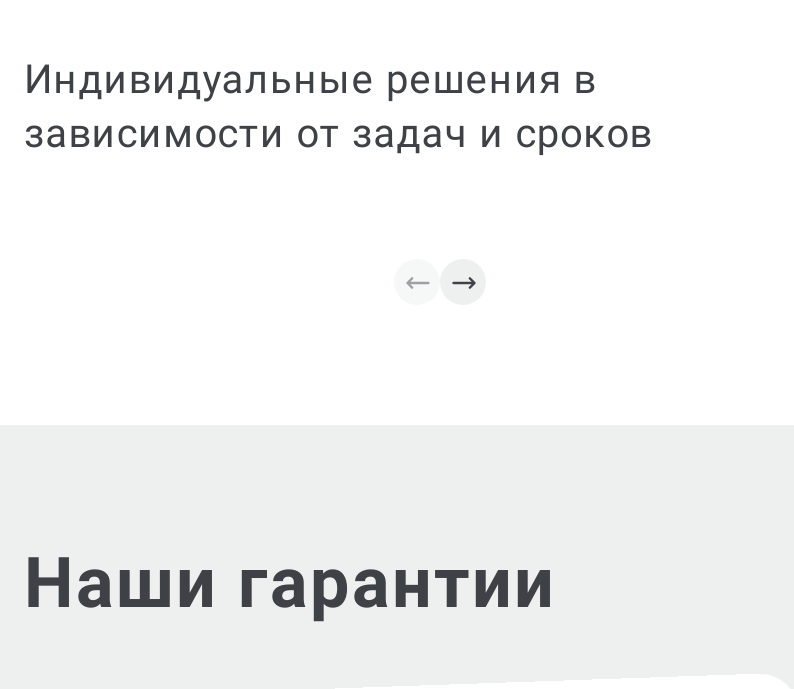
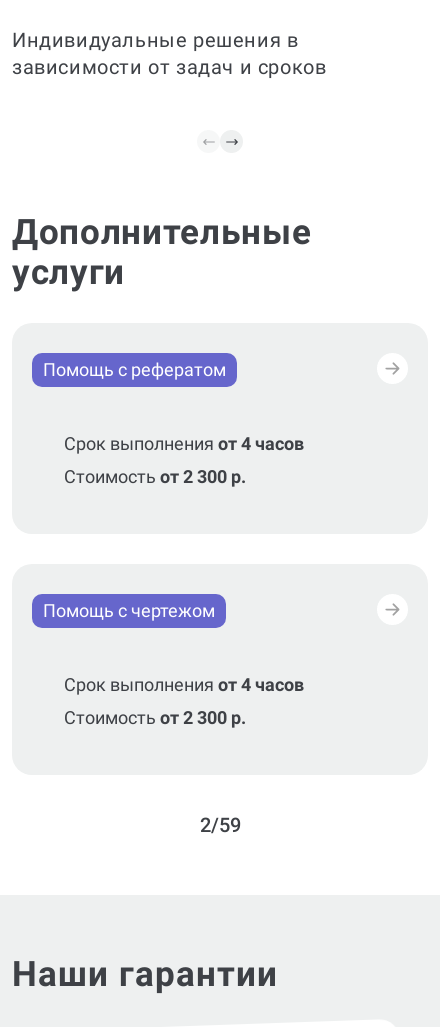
none -> [12,211,311,379] Дополнительные | услуги | Помощь с рефератом
none -> [43,599,215,620] Помощь с чертежом
none -> [64,432,304,486] Срок выполнения от 4 часов | Стоимость от 2 300 р.
none -> [64,673,304,727] Срок выполнения от 4 часов | Стоимость от 2 300 р.
none -> [199,812,240,836] 2/59

